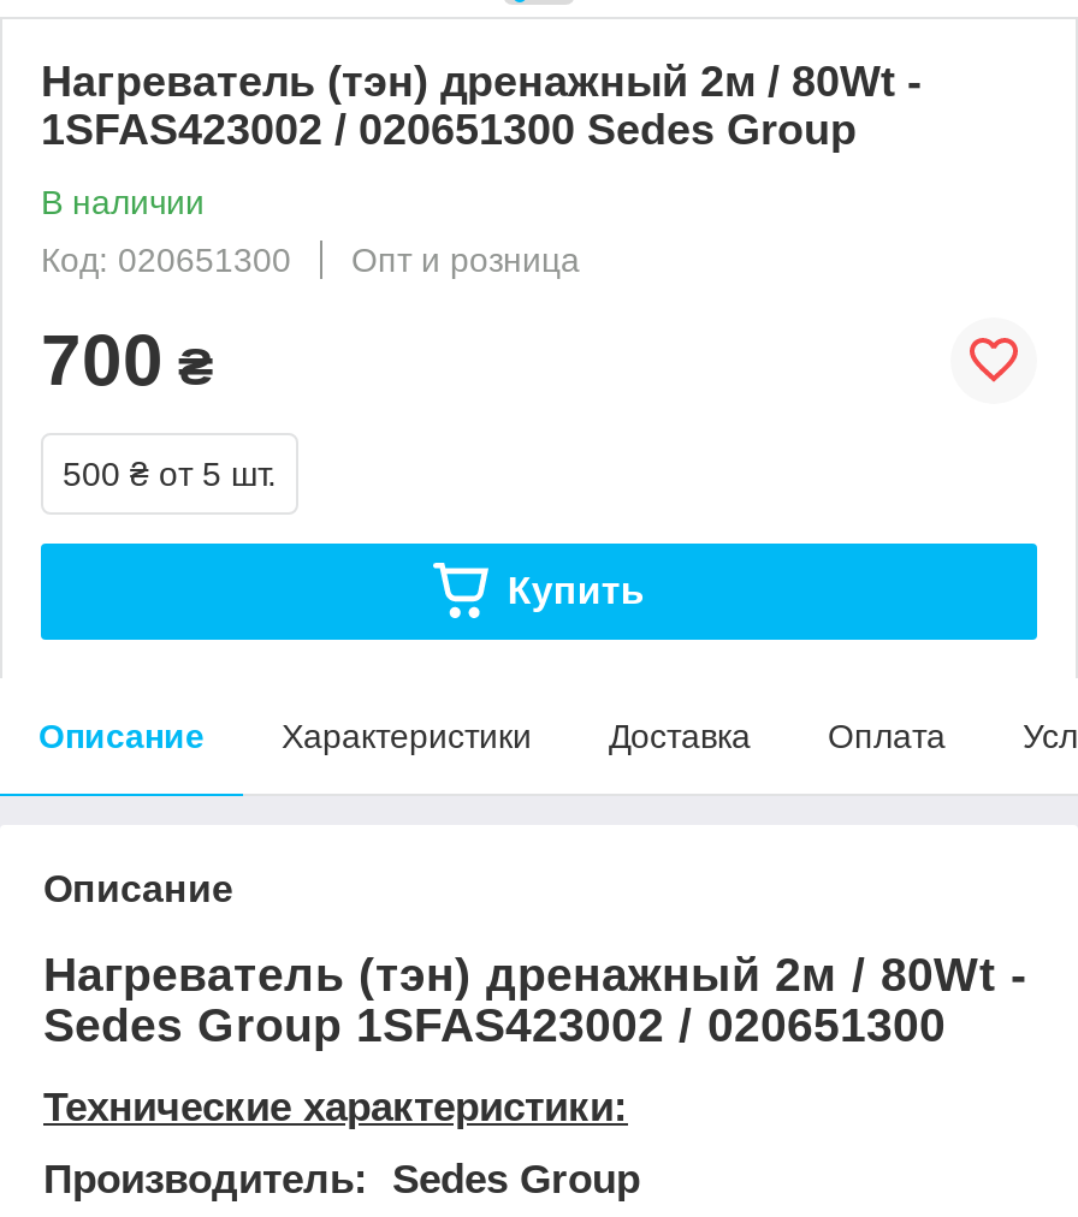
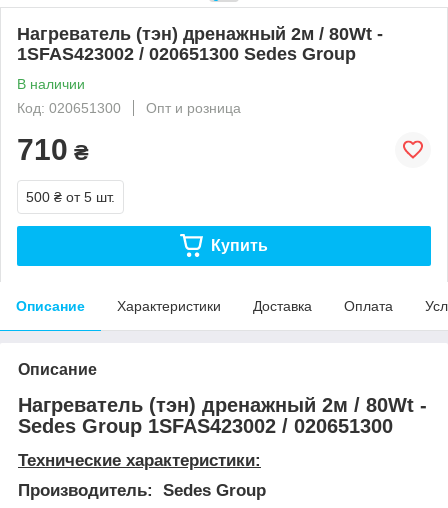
[41,319,214,399] 700 ₴ -> [17,133,89,166] 710 ₴

